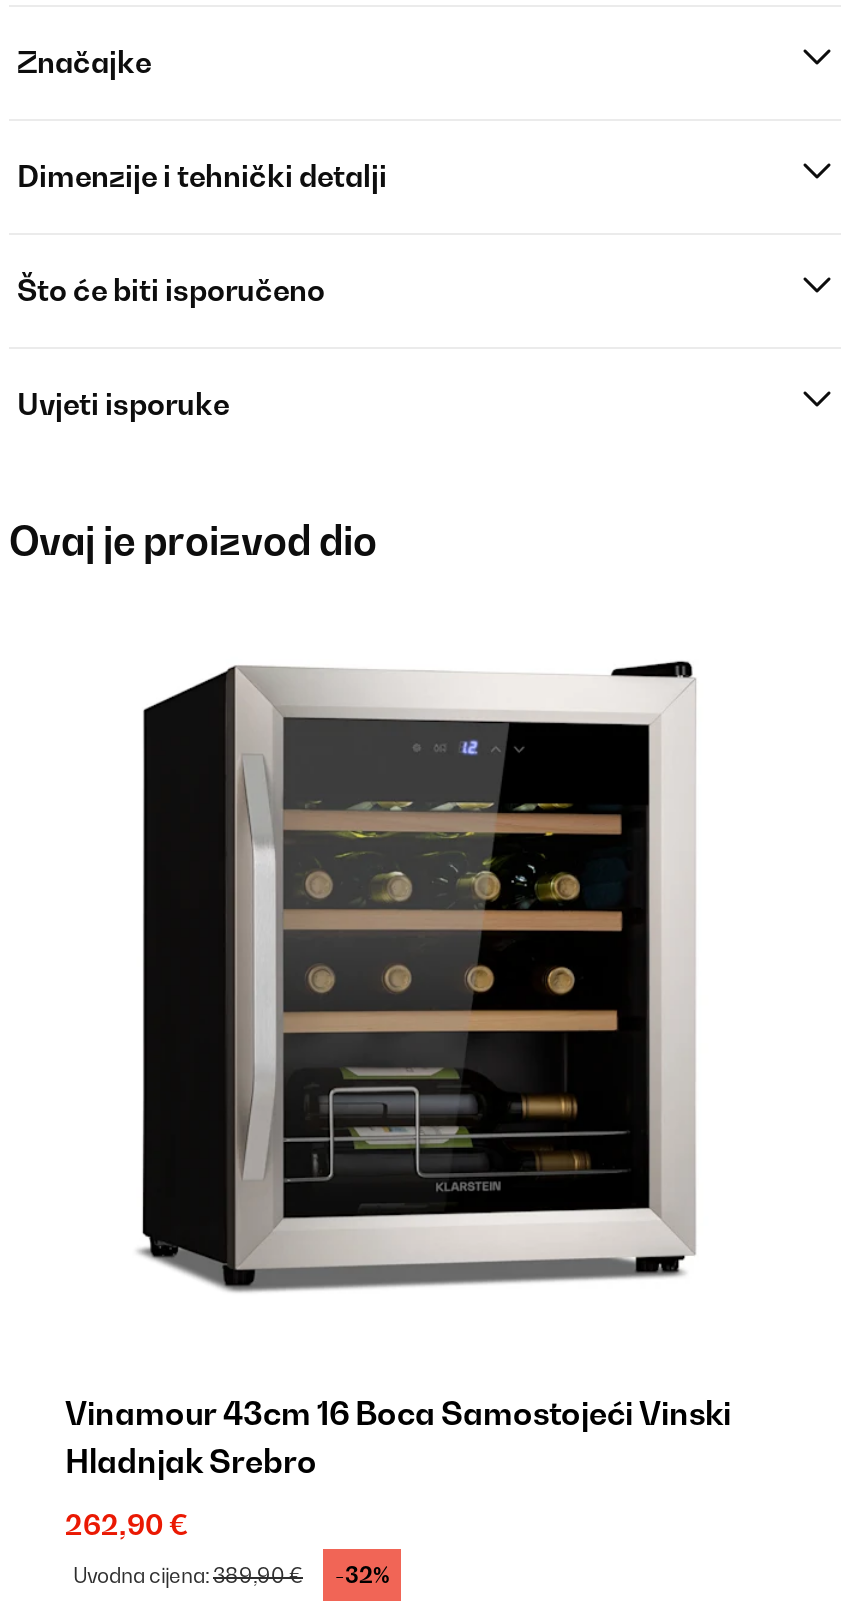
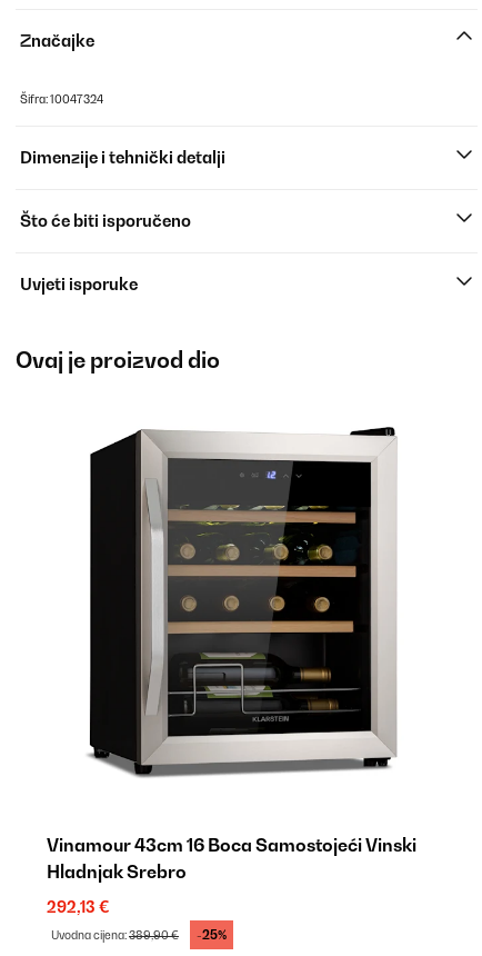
none -> [20,93,103,106] Šifra: 10047324
[65,1510,189,1542] 262,90 € -> [47,899,110,916] 292,13 €
[73,1562,389,1590] Uvodna cijena:389,90 € -32% -> [51,928,227,943] Uvodna cijena:389,90 € -25%

